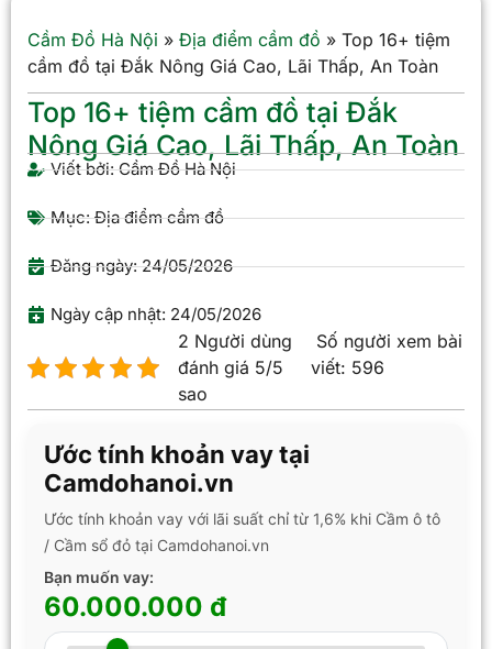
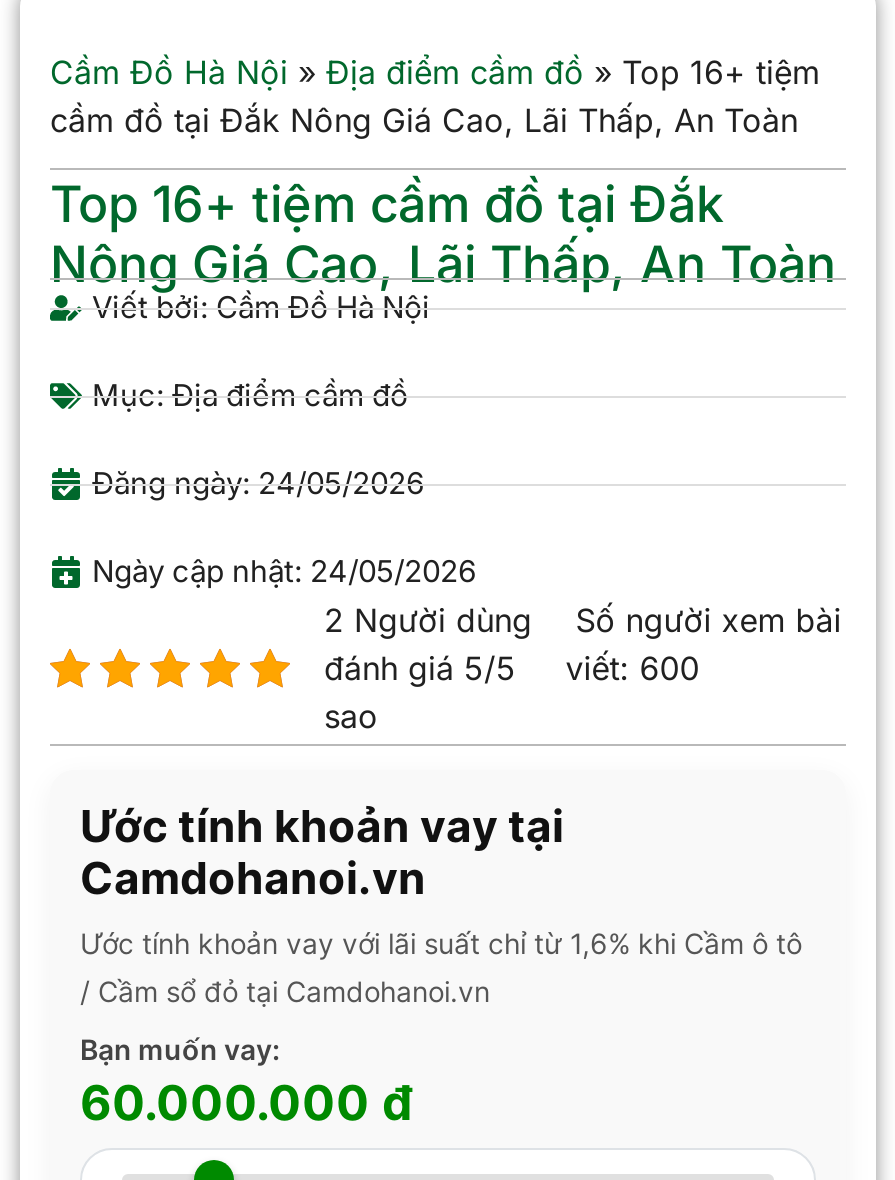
[178,356,384,378] đánh giá 5/5 viết: 596 -> [324,648,700,688] đánh giá 5/5 viết: 600

